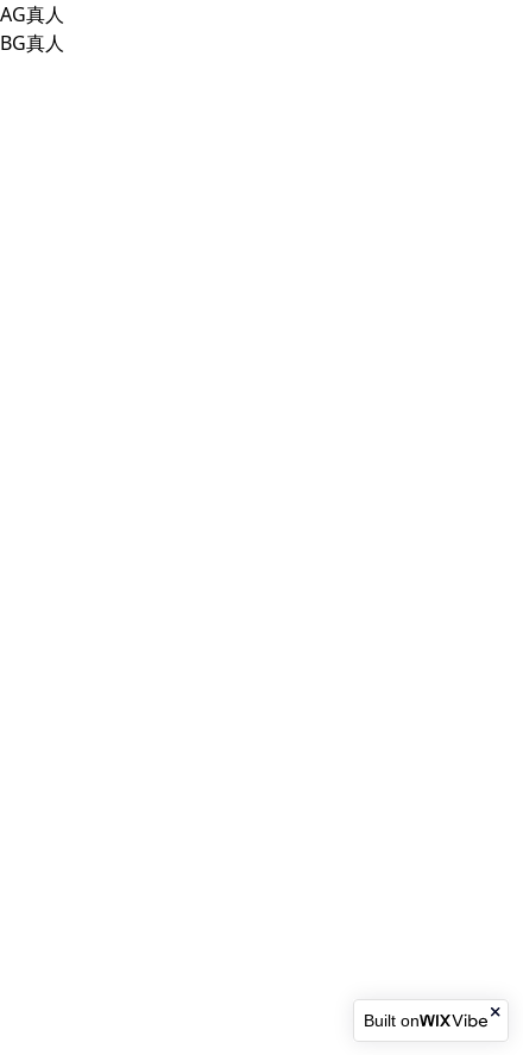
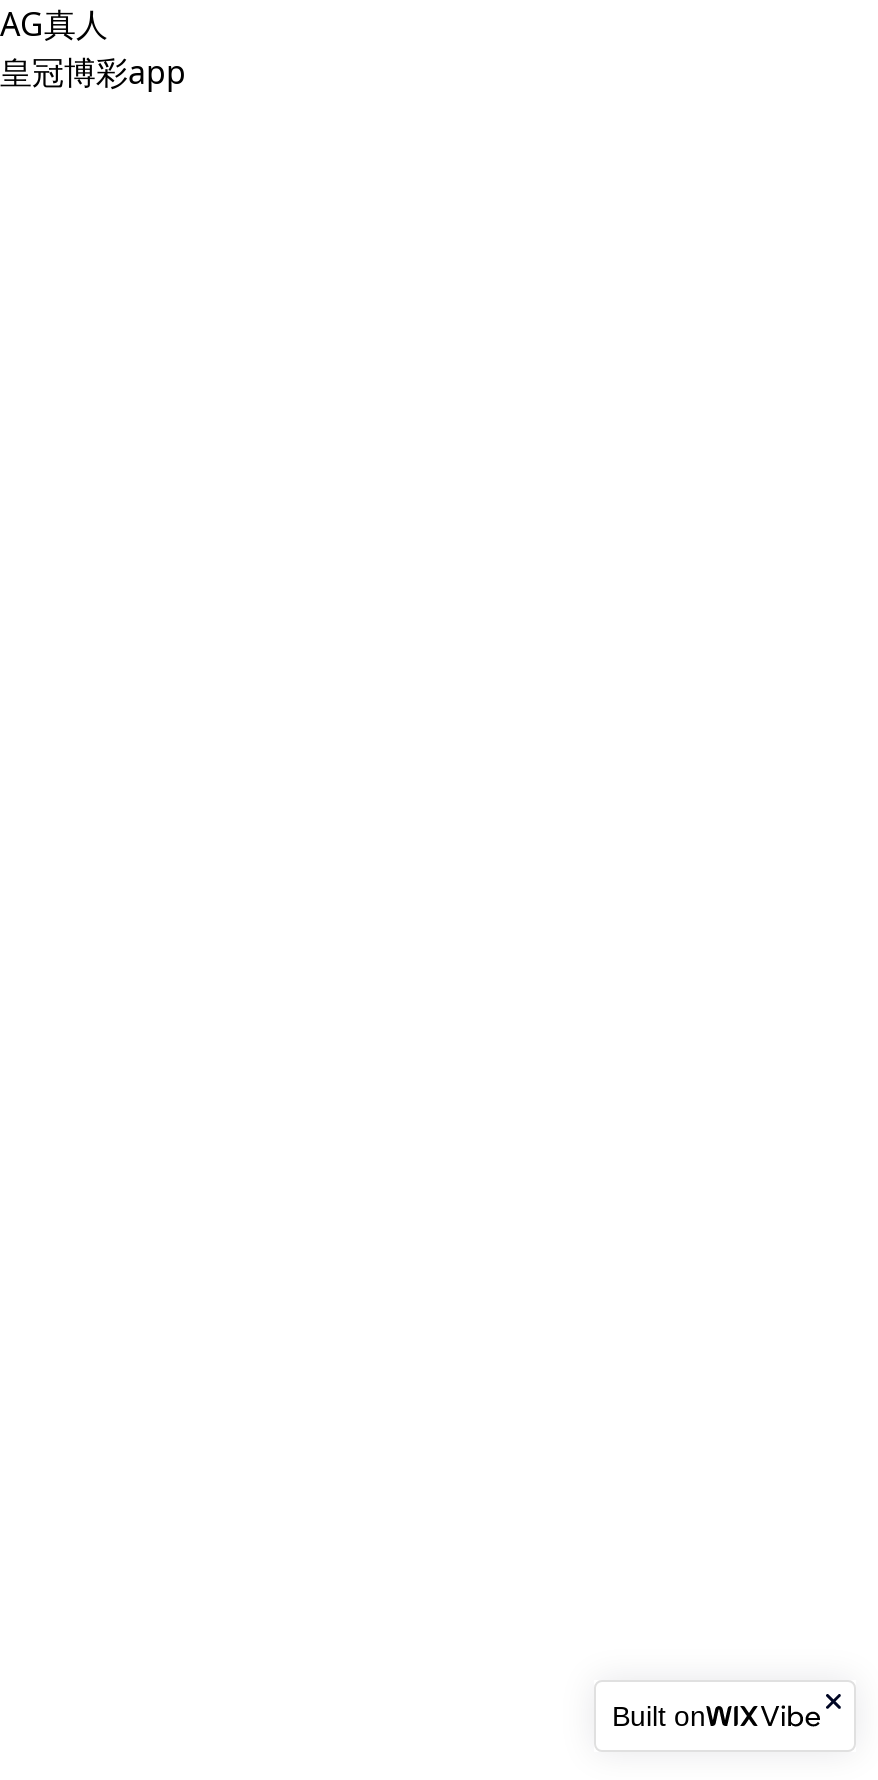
[0,30,64,56] BG真人 -> [0,50,186,94] 皇冠博彩app

